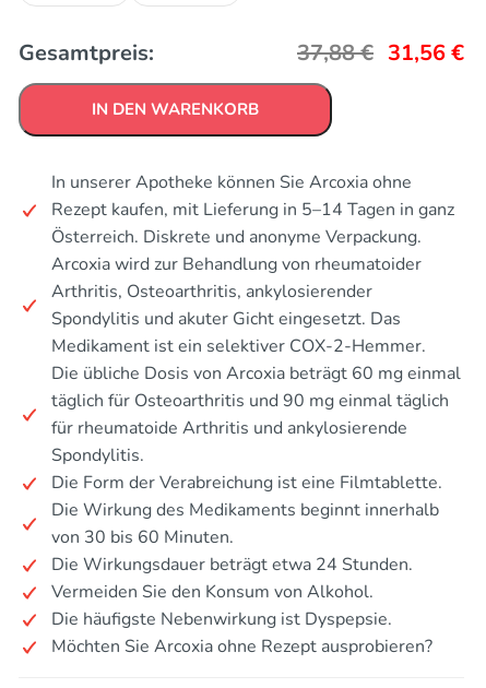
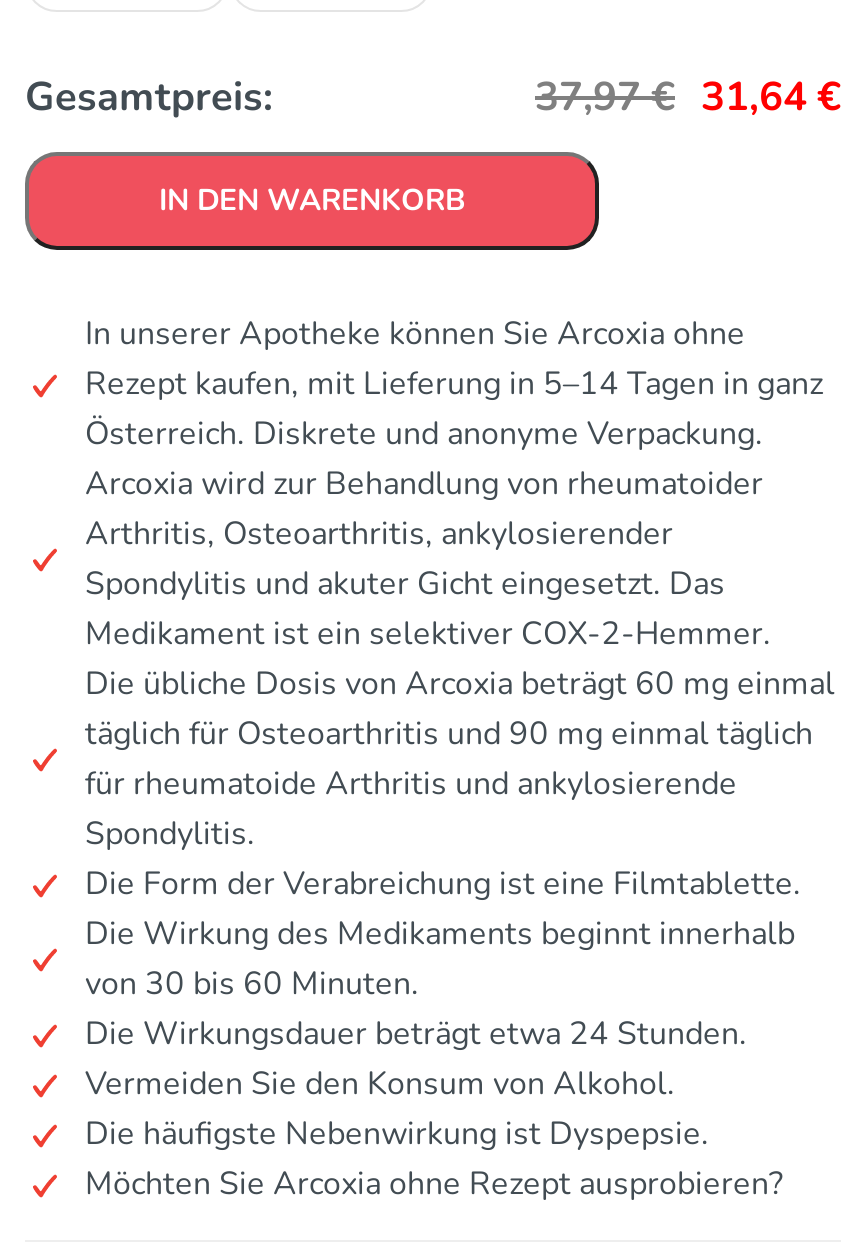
[297,38,464,68] 37,88€ 31,56 € -> [535,70,841,124] 37,97€ 31,64 €

